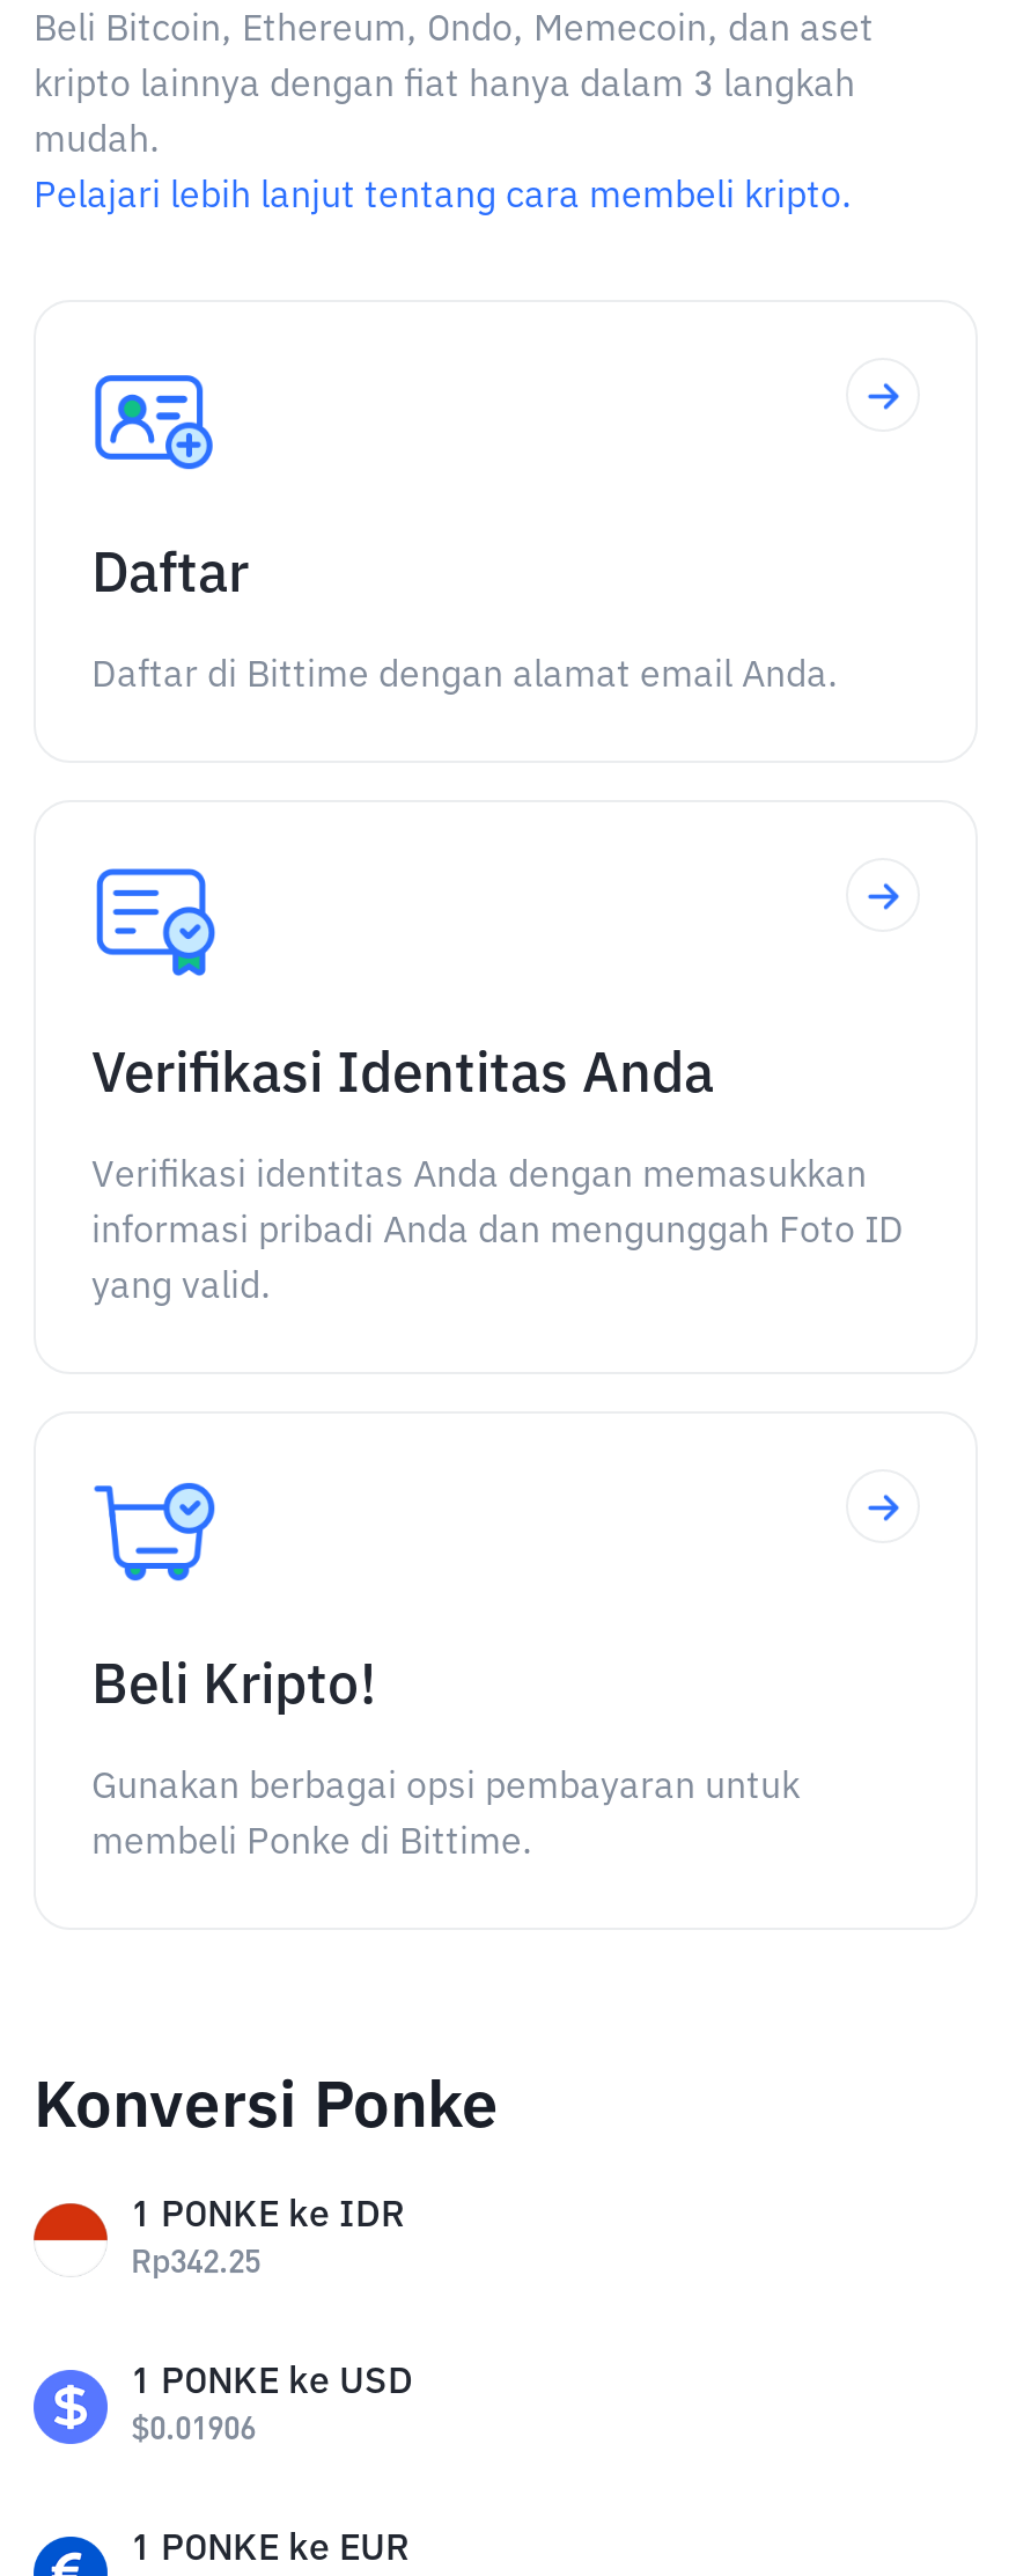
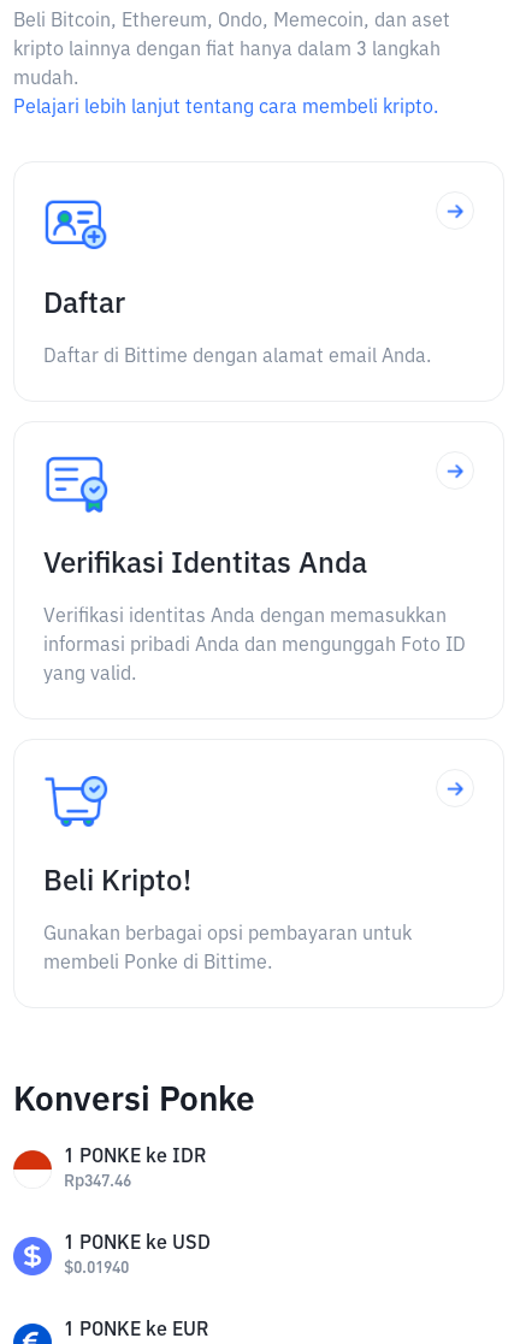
[131,2247,260,2280] Rp342.25 -> [64,1173,131,1190] Rp347.46
[131,2414,256,2446] $0.01906 -> [64,1260,129,1277] $0.01940

